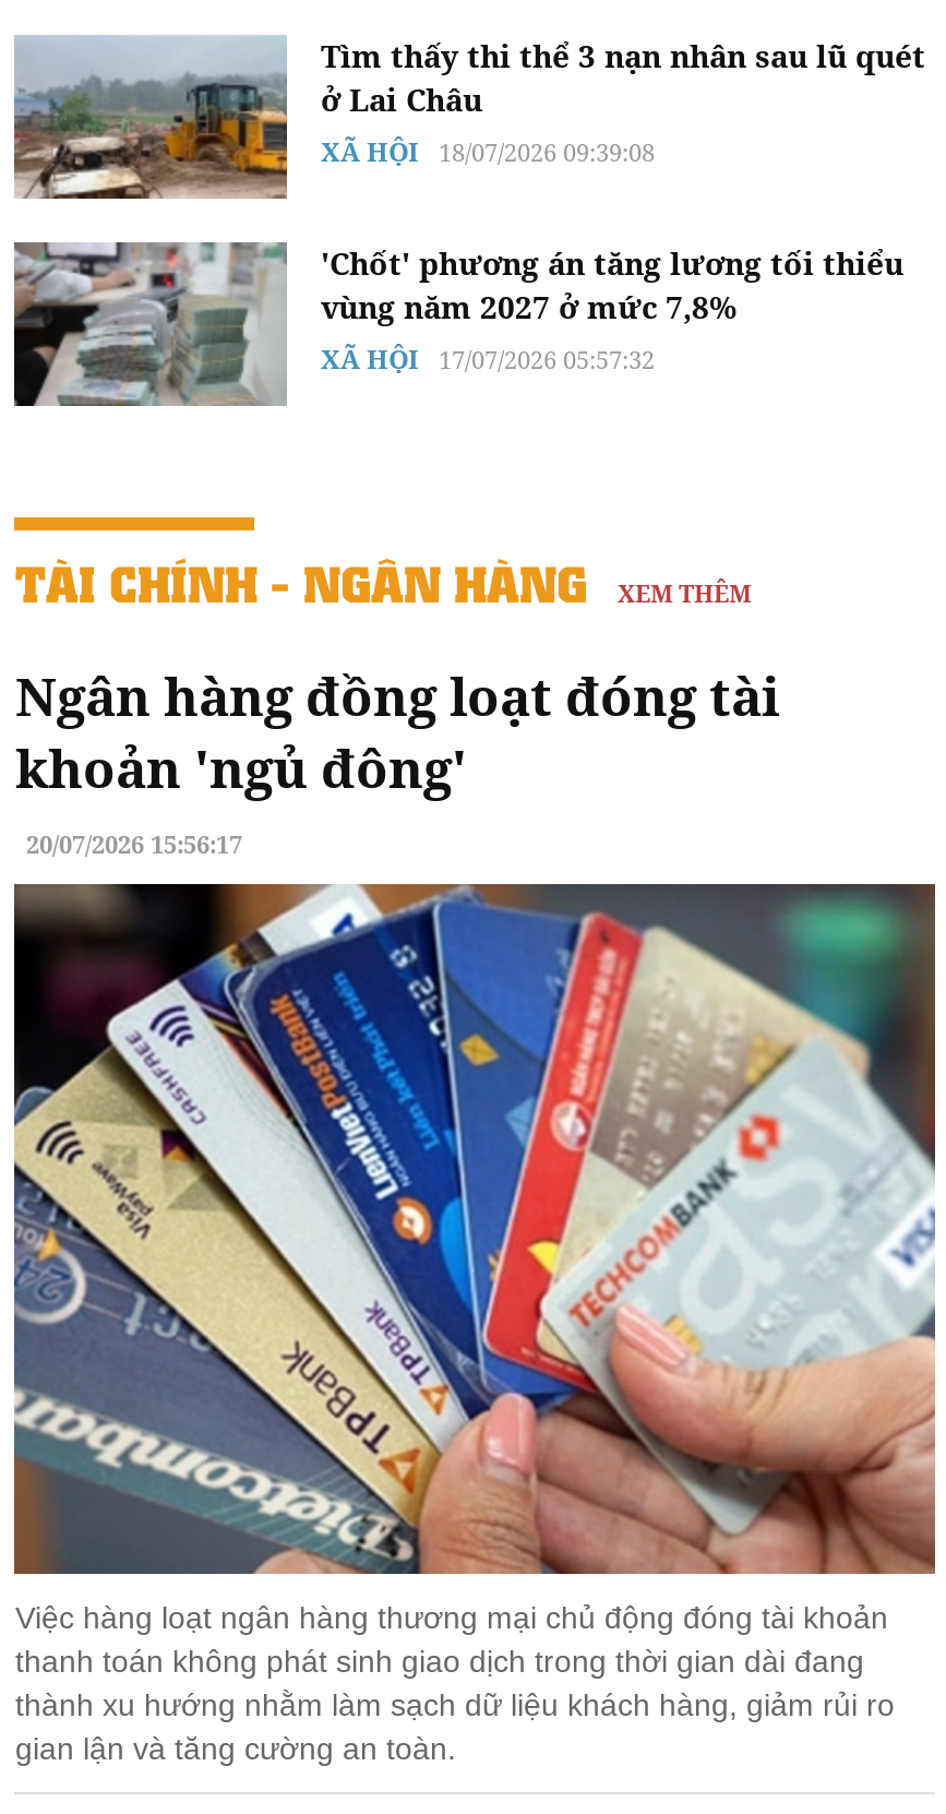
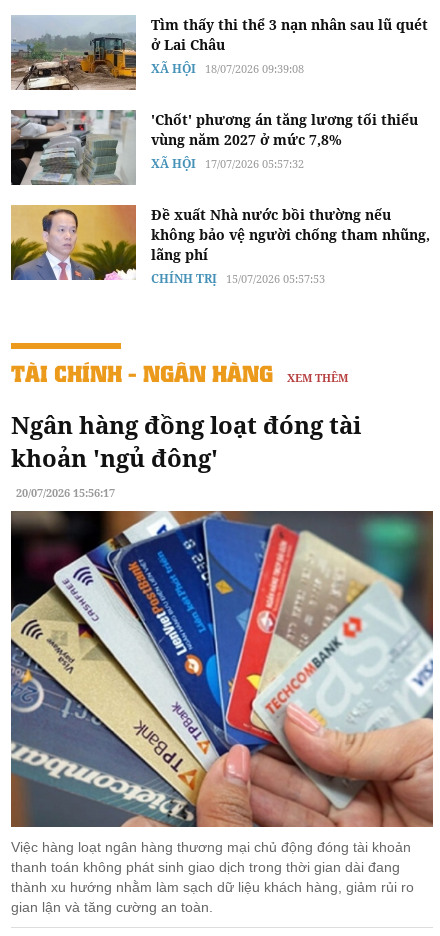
none -> [10,204,430,287] [image] | Đề xuất Nhà nước bồi thường nếu | không bảo vệ người chống tham nhũng, | lãng phí | CHÍNH TRỊ 15/07/2026 05:57:53

